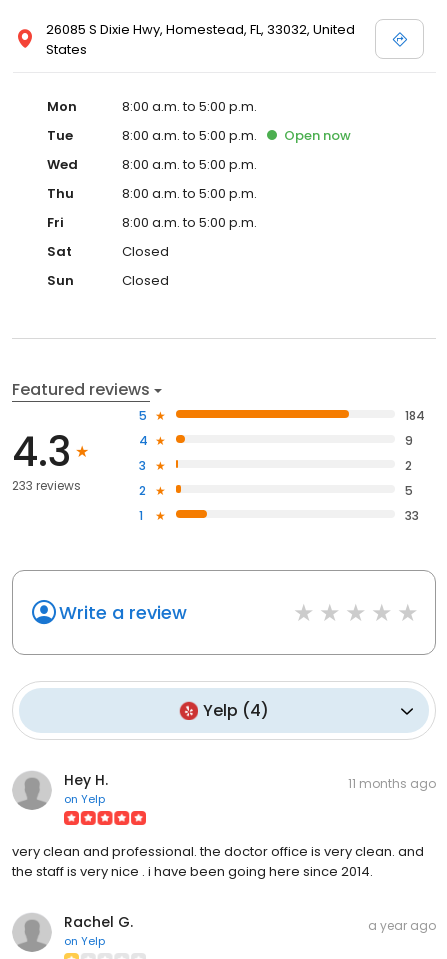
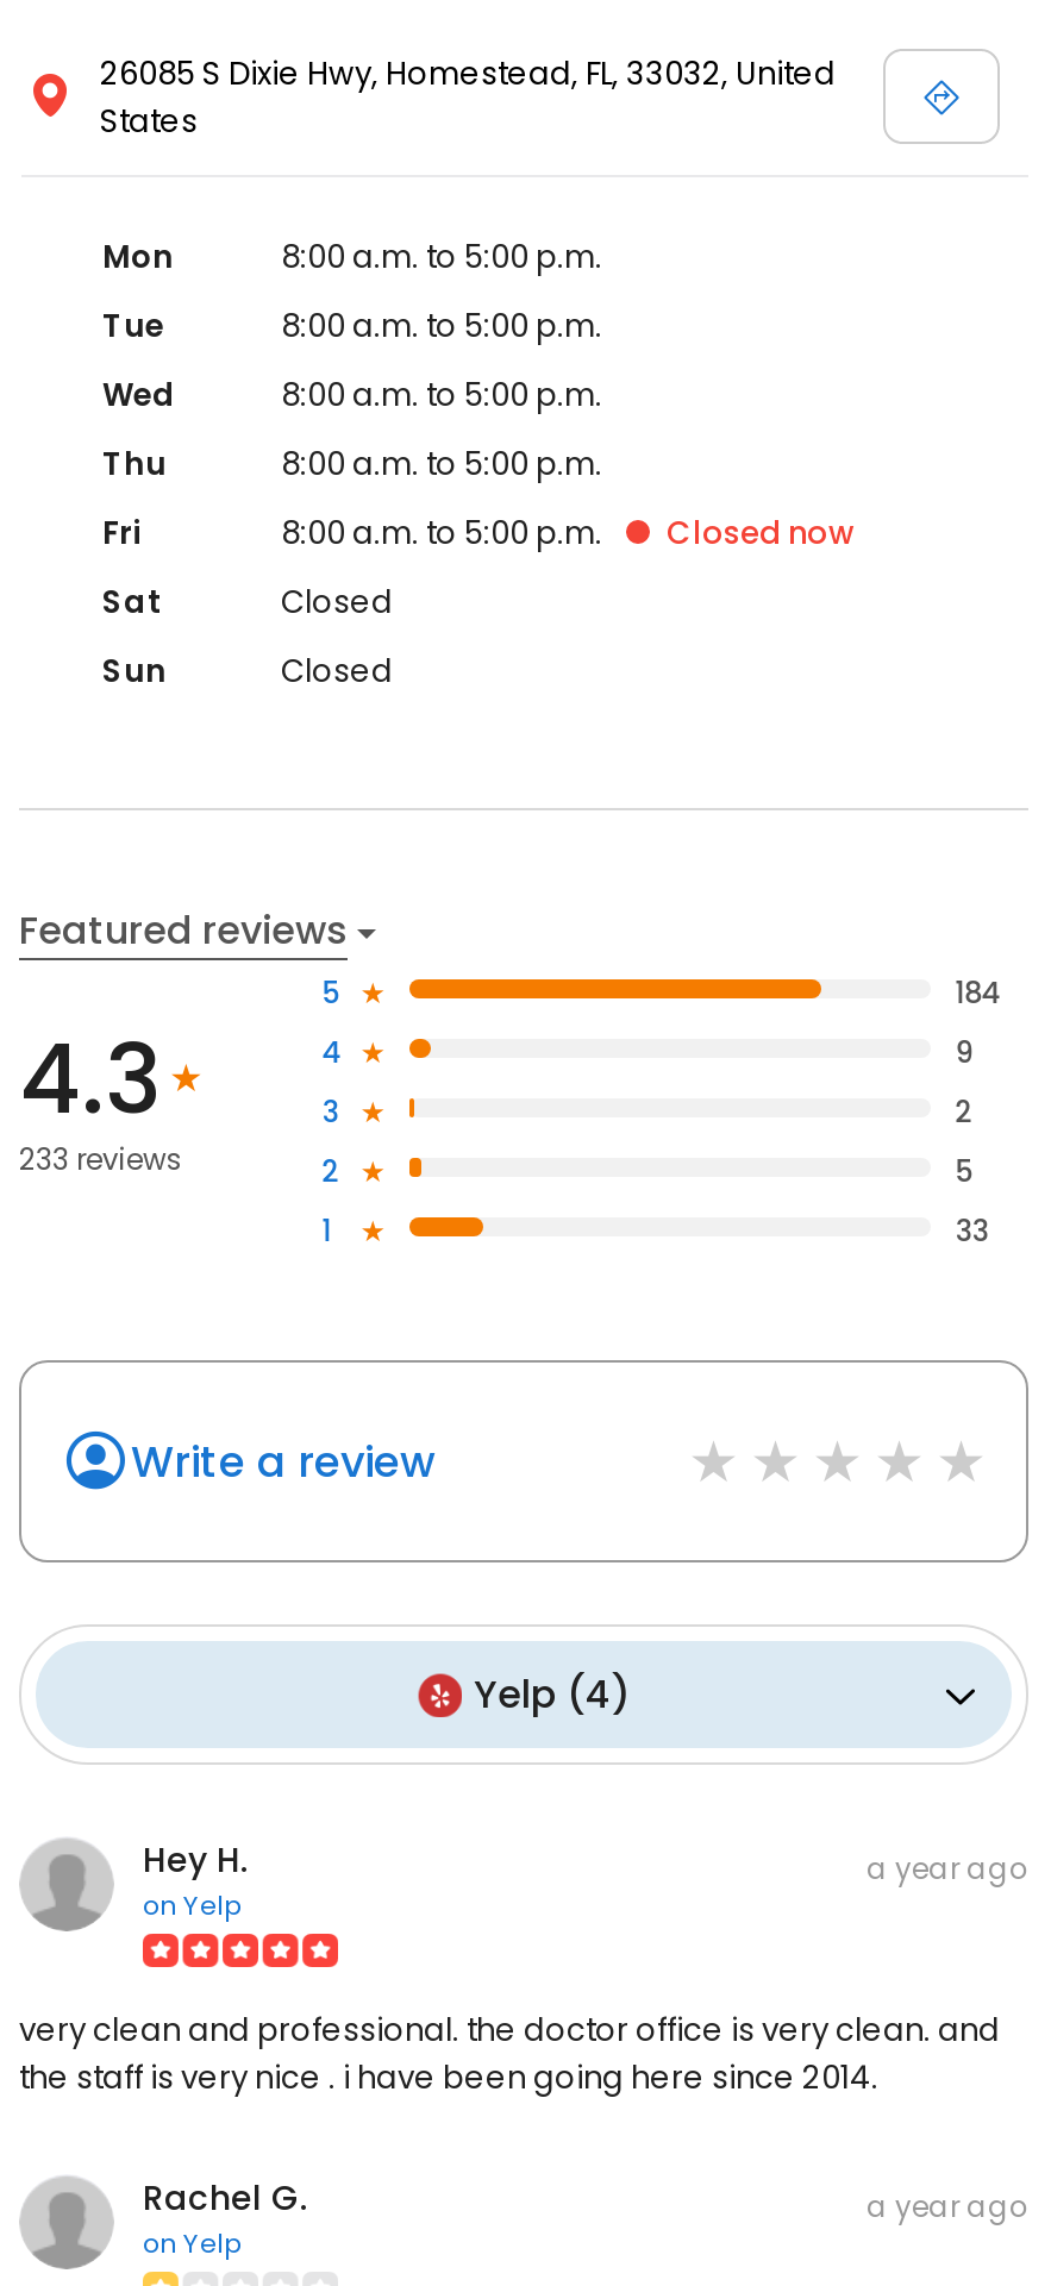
[284,126,351,145] Open now -> none
none -> [667,511,855,556] Closed now
[348,775,436,792] 11 months ago -> [867,1849,1028,1889] a year ago

